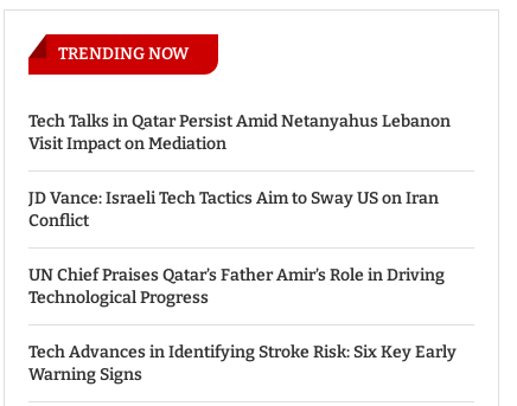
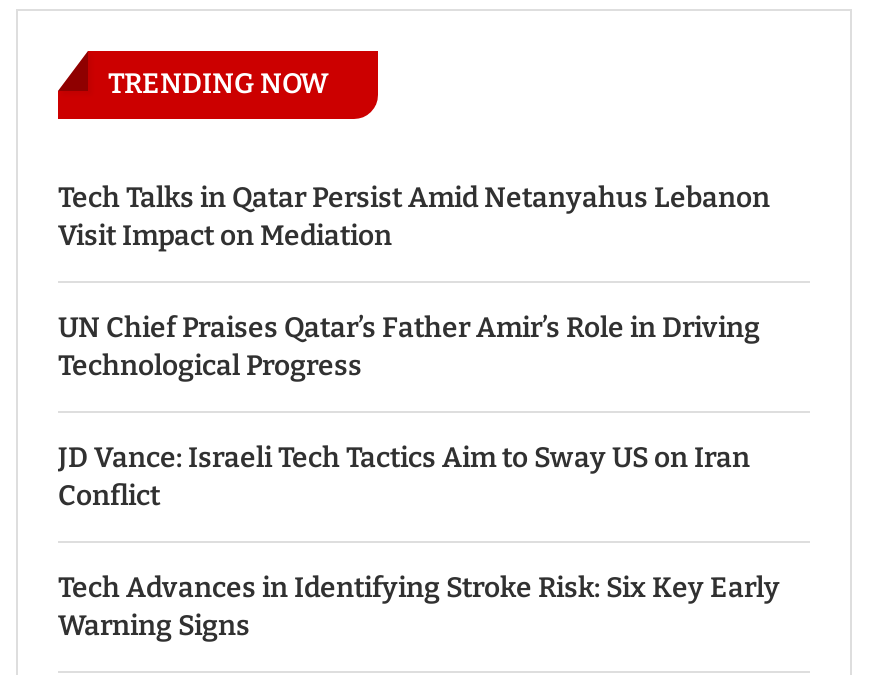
moved [28,188,439,231] -> [58,441,750,513]: JD Vance: Israeli Tech Tactics Aim to Sway US on Iran | Conflict
moved [28,265,445,308] -> [58,311,760,383]: UN Chief Praises Qatar’s Father Amir’s Role in Driving | Technological Progress

